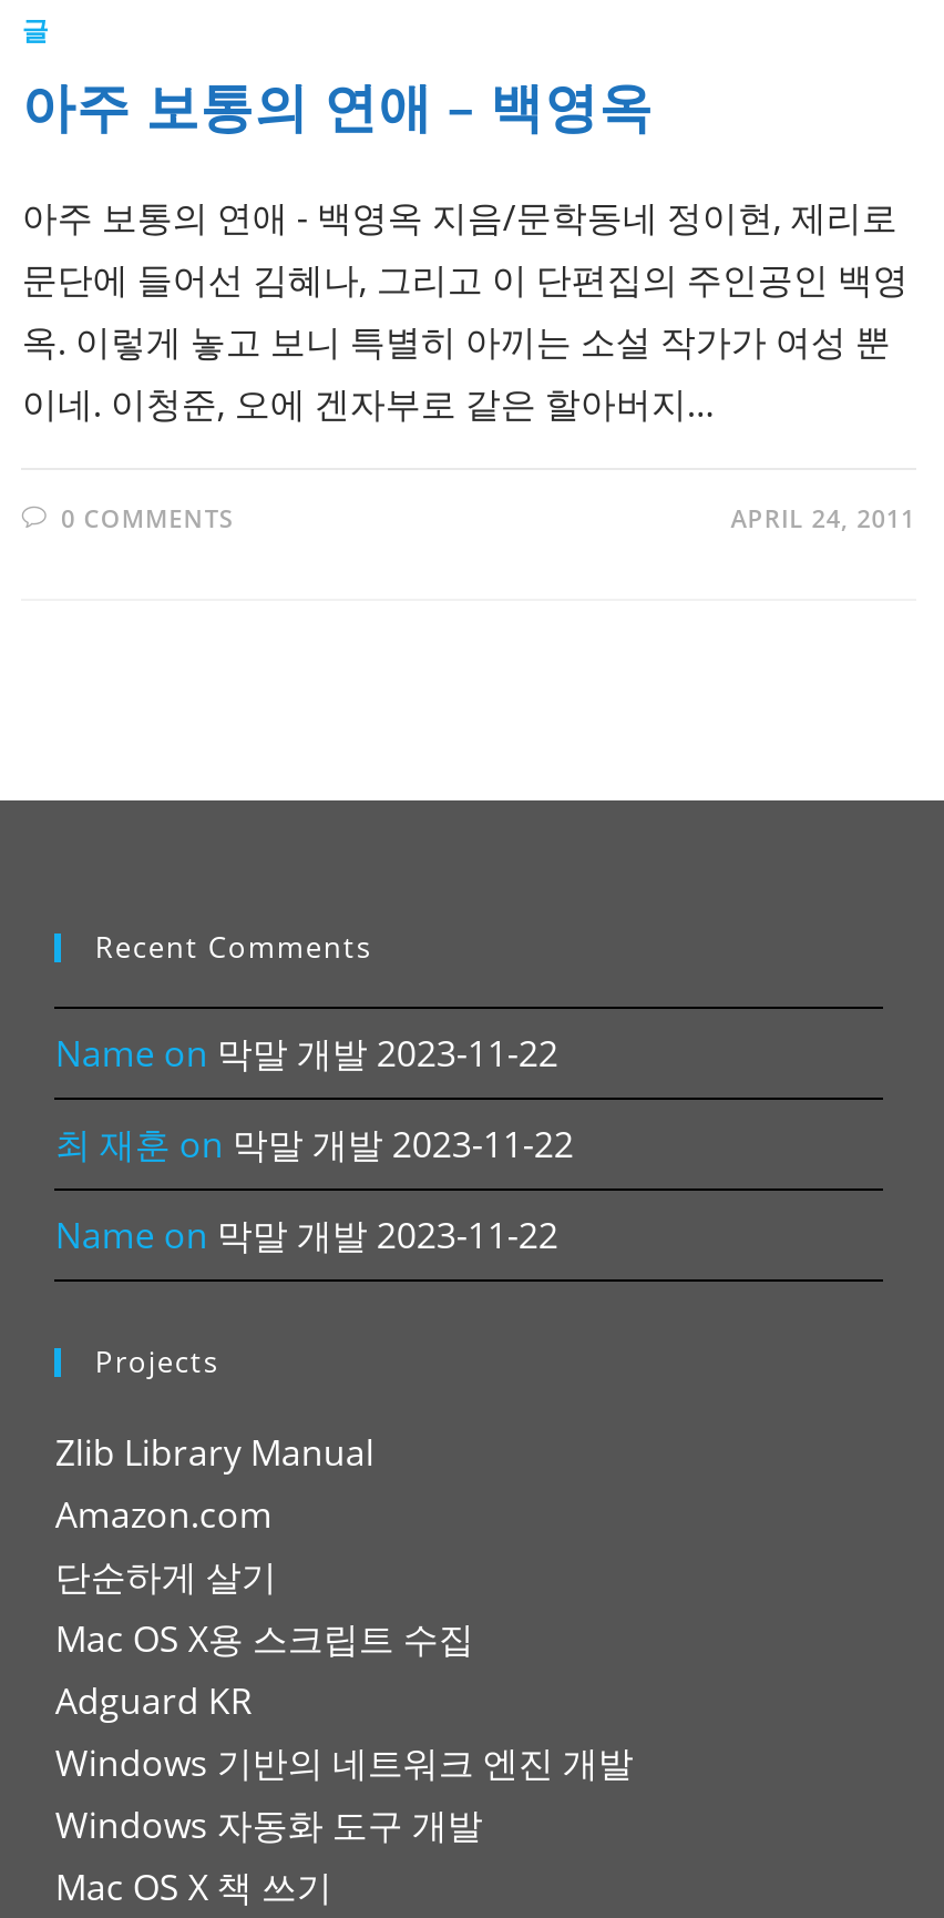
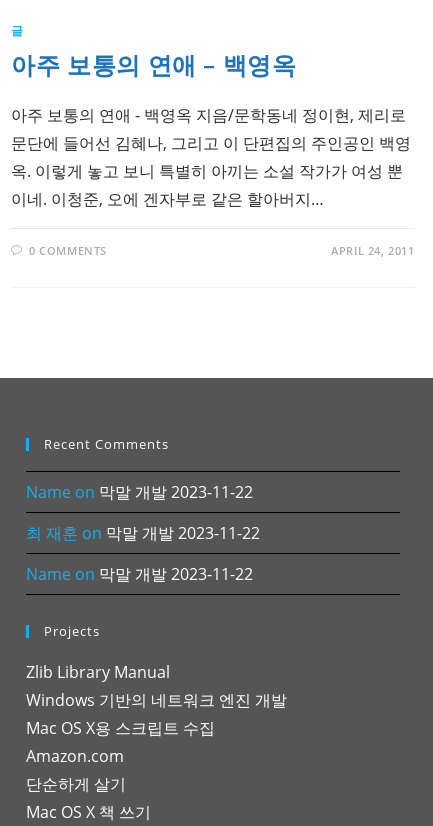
moved [55,1490,277,1601] -> [26,745,126,795]: Amazon.com | 단순하게 살기
moved [55,1614,634,1787] -> [26,689,287,739]: Windows 기반의 네트워크 엔진 개발 | Mac OS X용 스크립트 수집
[55,1676,483,1849] Adguard KR | Windows 자동화 도구 개발 -> none

